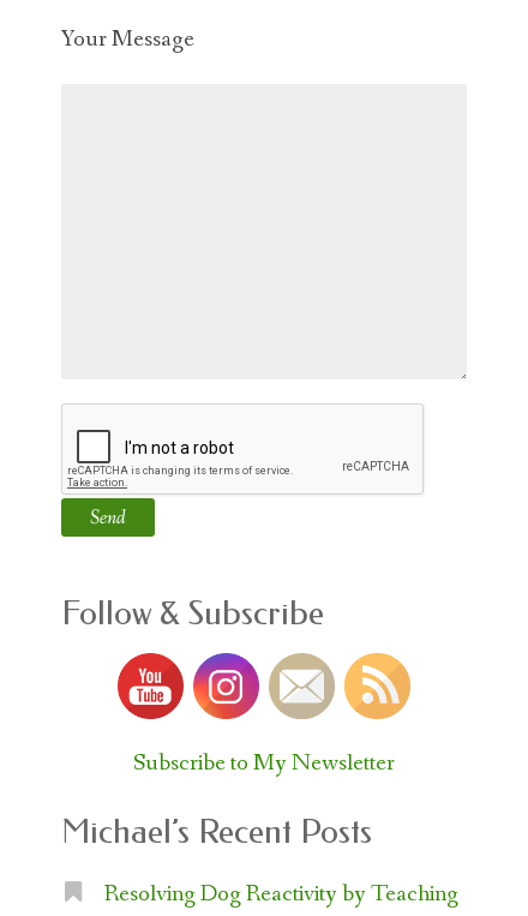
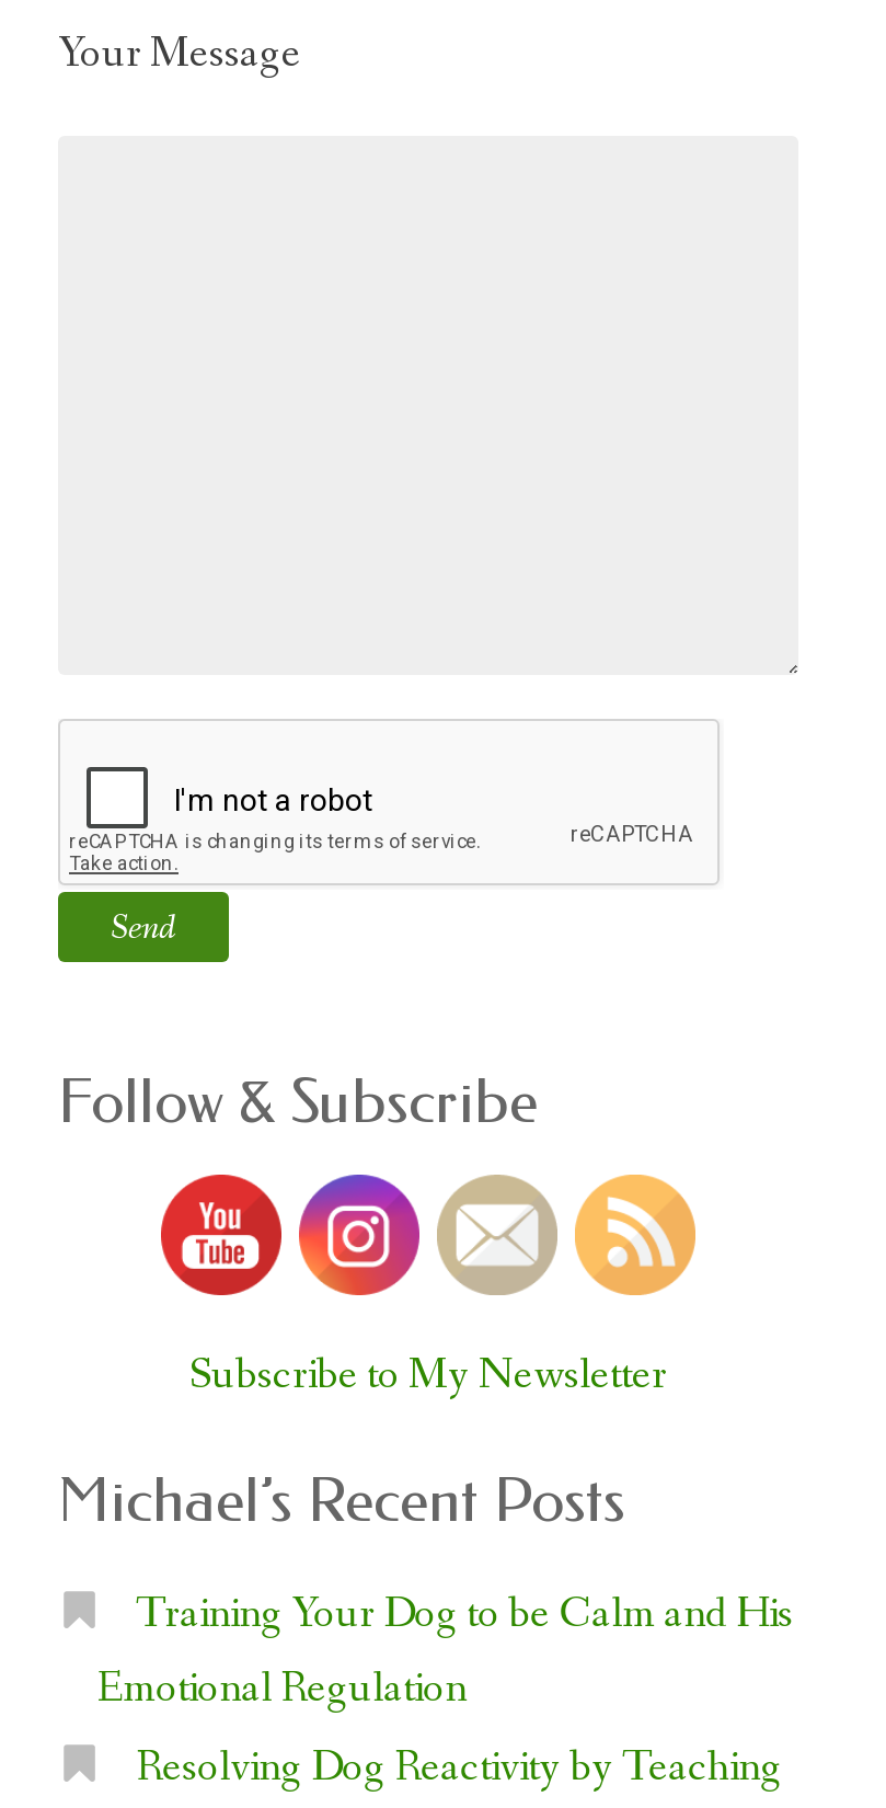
none -> [97,1586,793,1718] Training Your Dog to be Calm and His | Emotional Regulation

